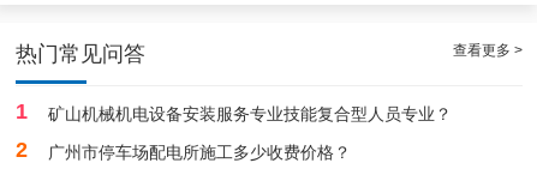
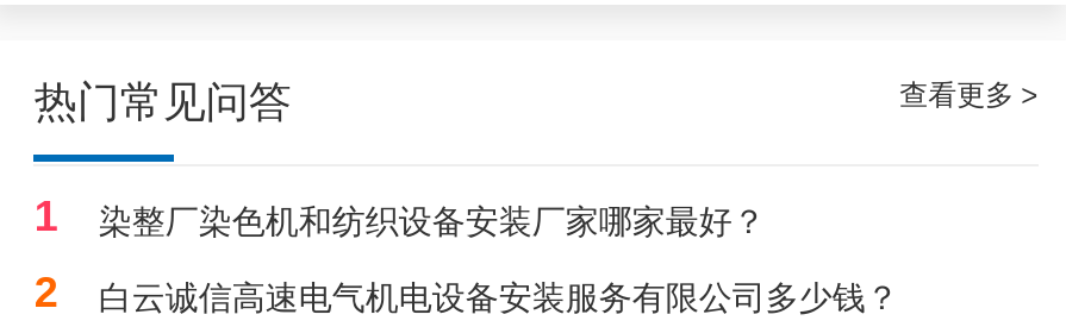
[49,104,452,124] 矿山机械机电设备安装服务专业技能复合型人员专业？ -> [99,202,766,240] 染整厂染色机和纺织设备安装厂家哪家最好？
[49,142,351,161] 广州市停车场配电所施工多少收费价格？ -> [99,277,899,315] 白云诚信高速电气机电设备安装服务有限公司多少钱？

